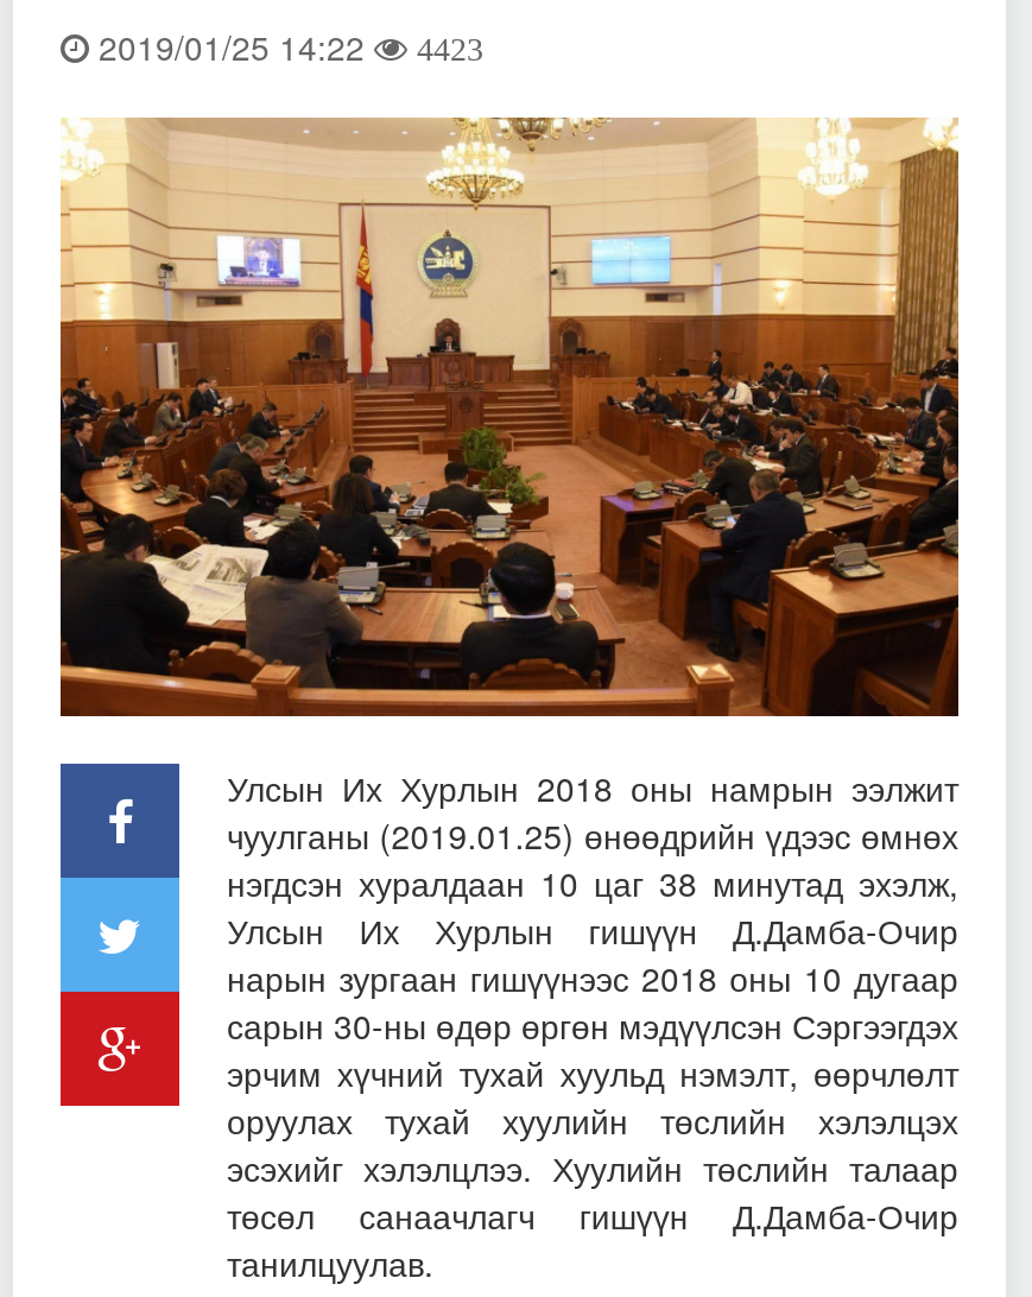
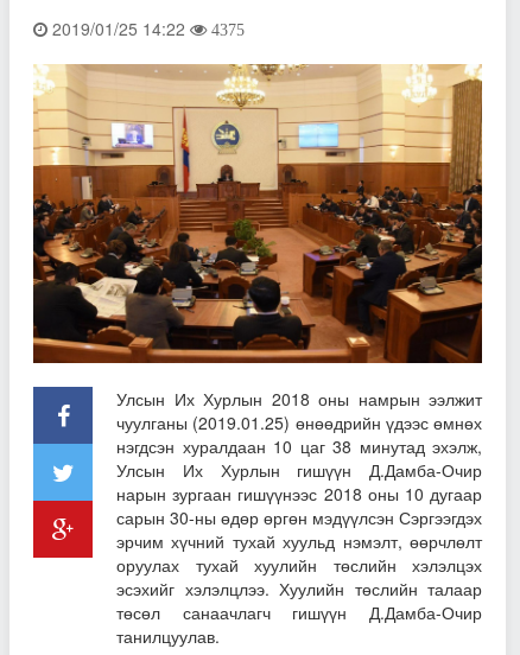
[89,23,483,70] 2019/01/25 14:22 4423 -> [47,17,245,40] 2019/01/25 14:22 4375

